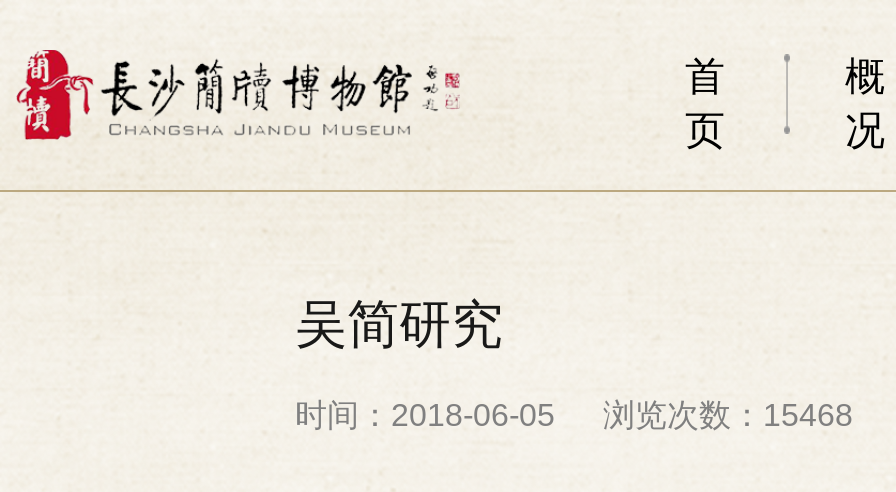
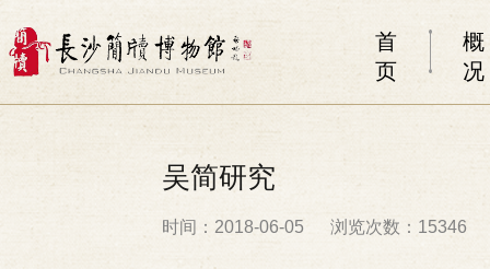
[295,398,853,432] 时间：2018-06-05 浏览次数：15468 -> [161,218,466,236] 时间：2018-06-05 浏览次数：15346

